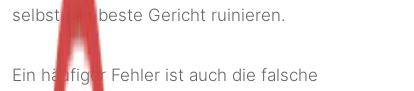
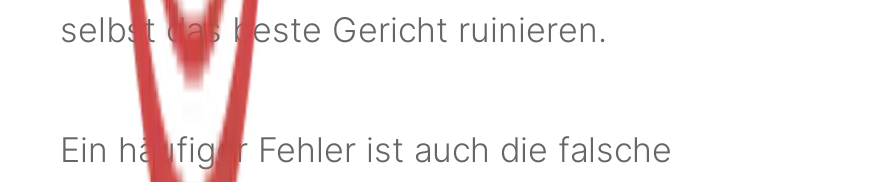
[49,28,108,62] [image] -> [132,56,254,124] [image]

